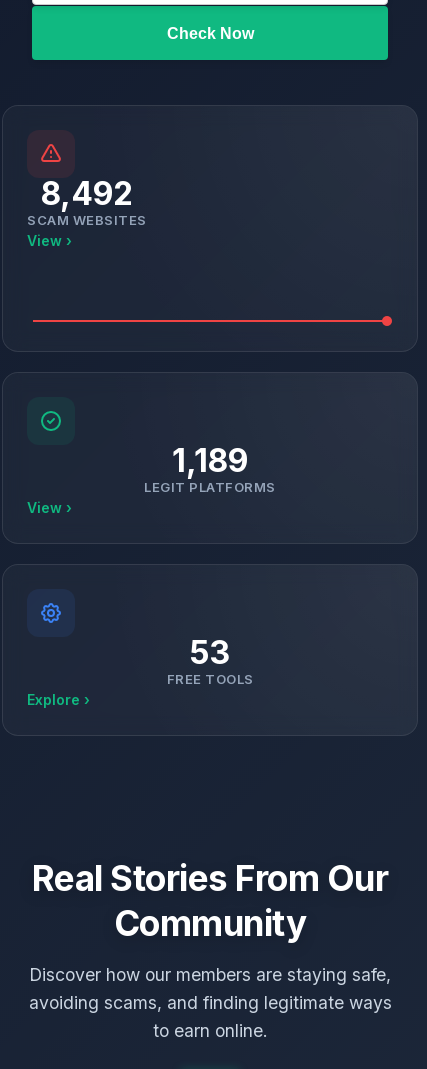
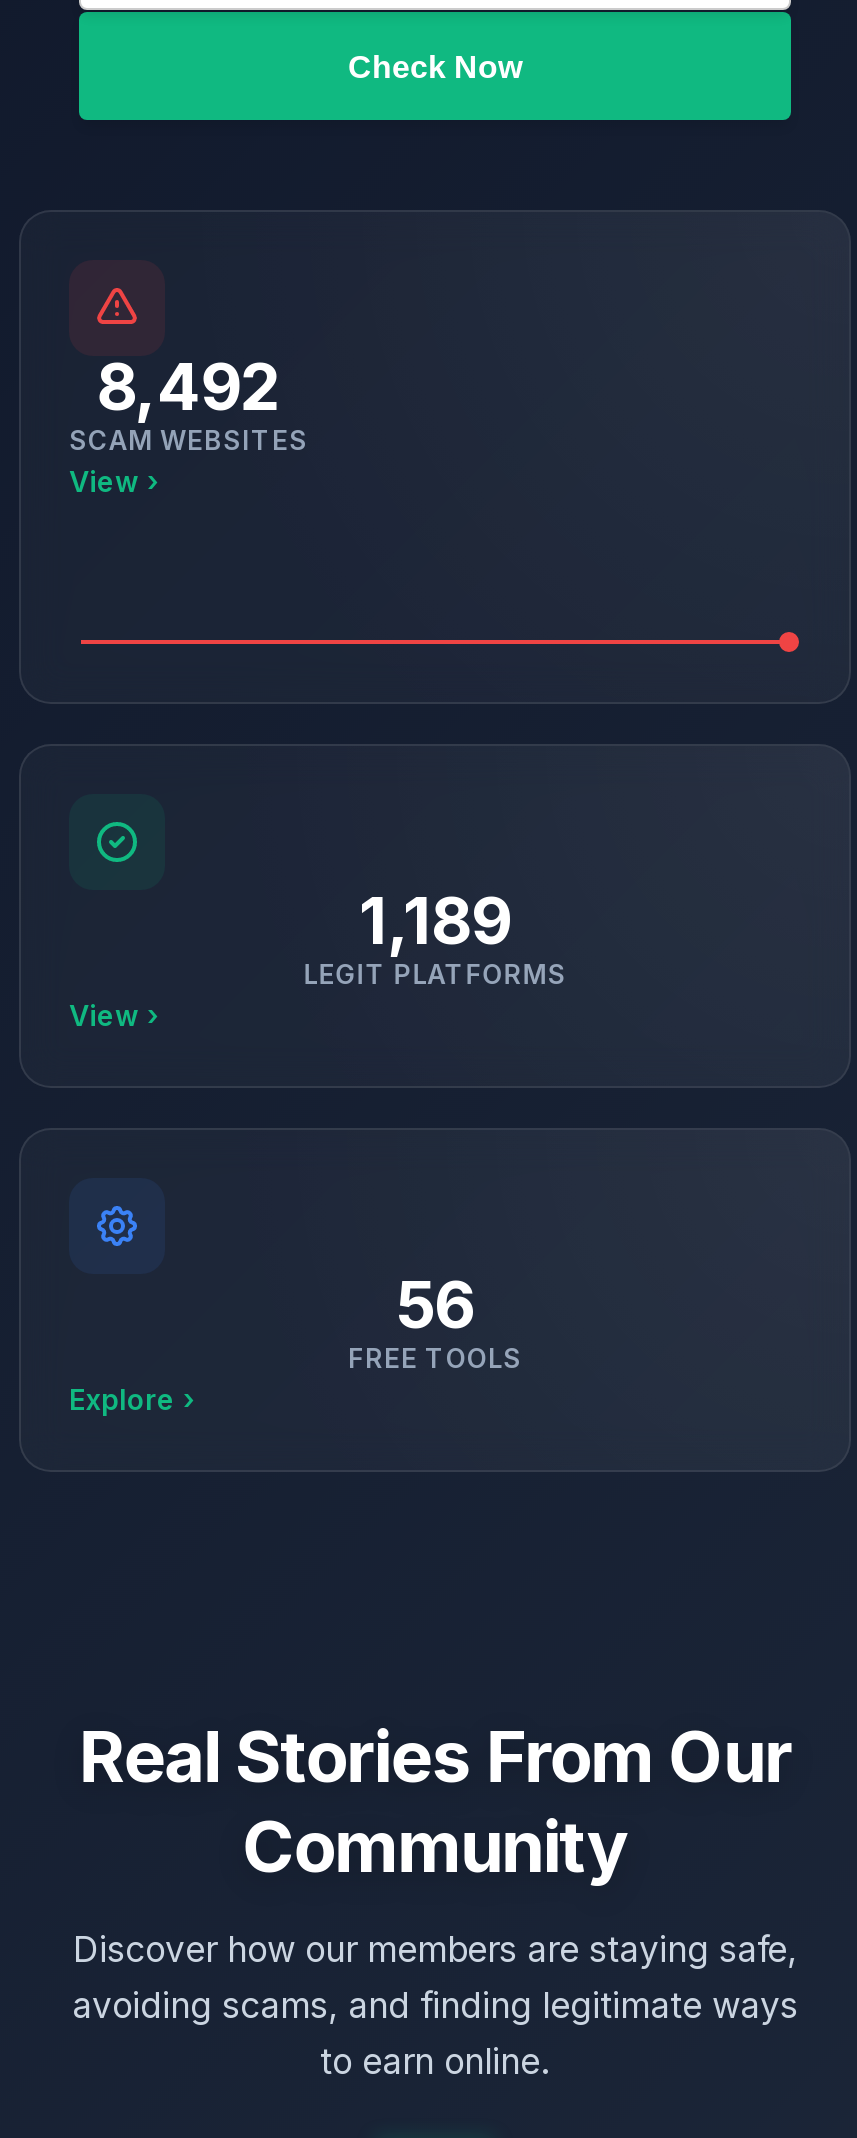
[190,633,230,672] 53 -> [396,1266,474,1344] 56

